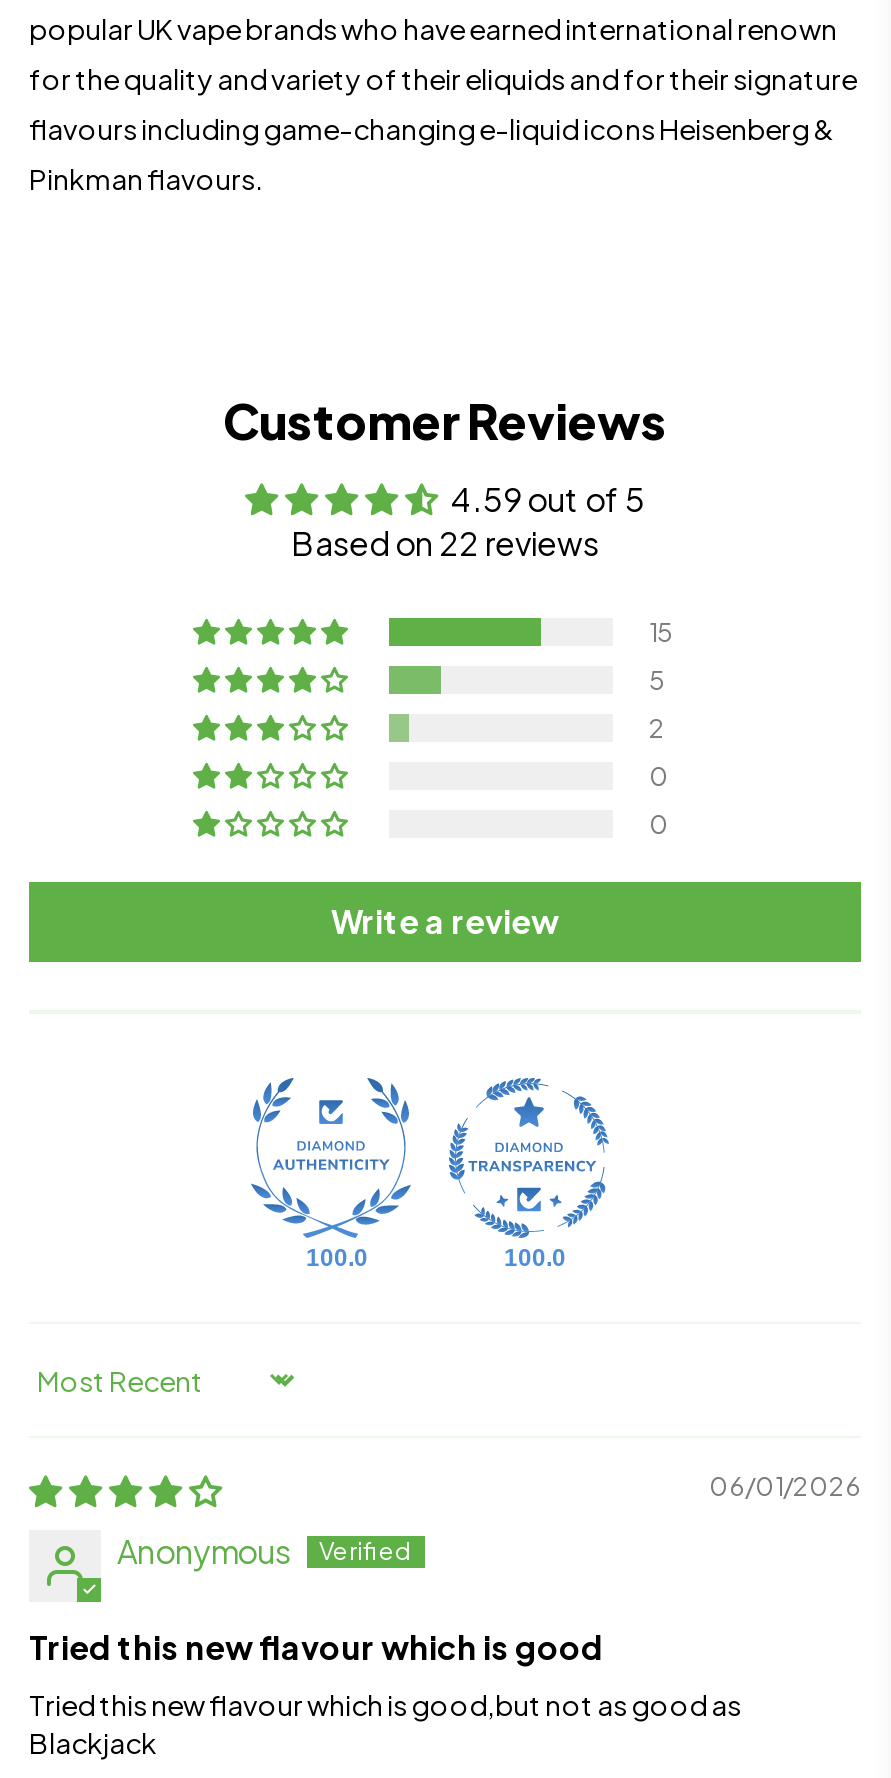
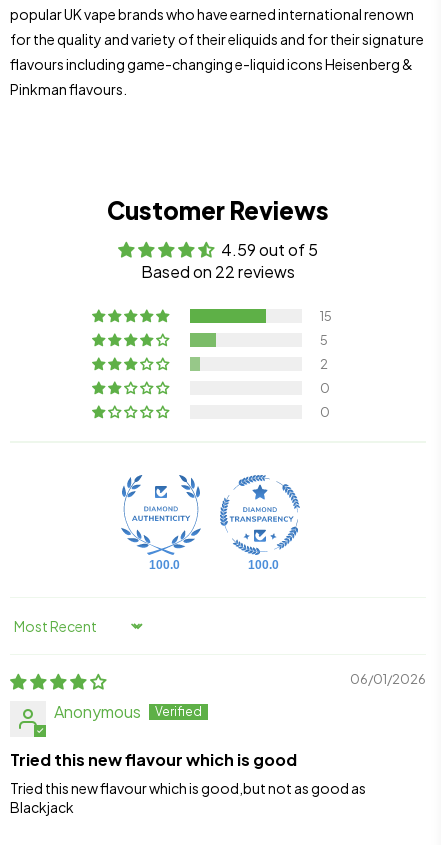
[331,899,559,941] Write a review -> none

